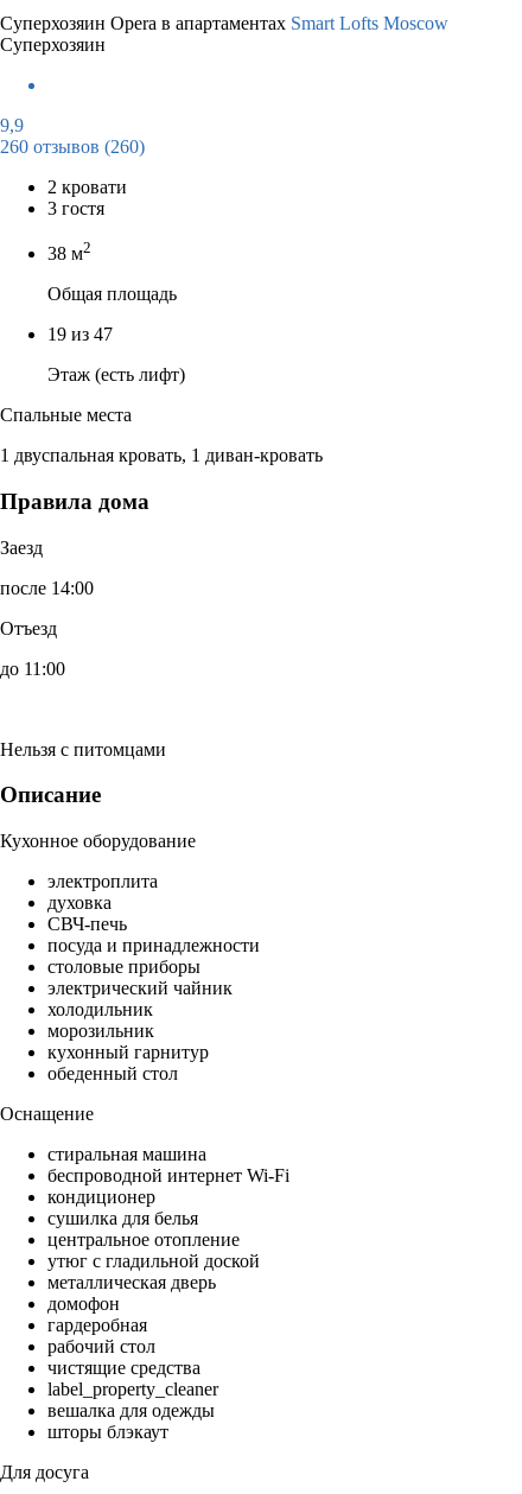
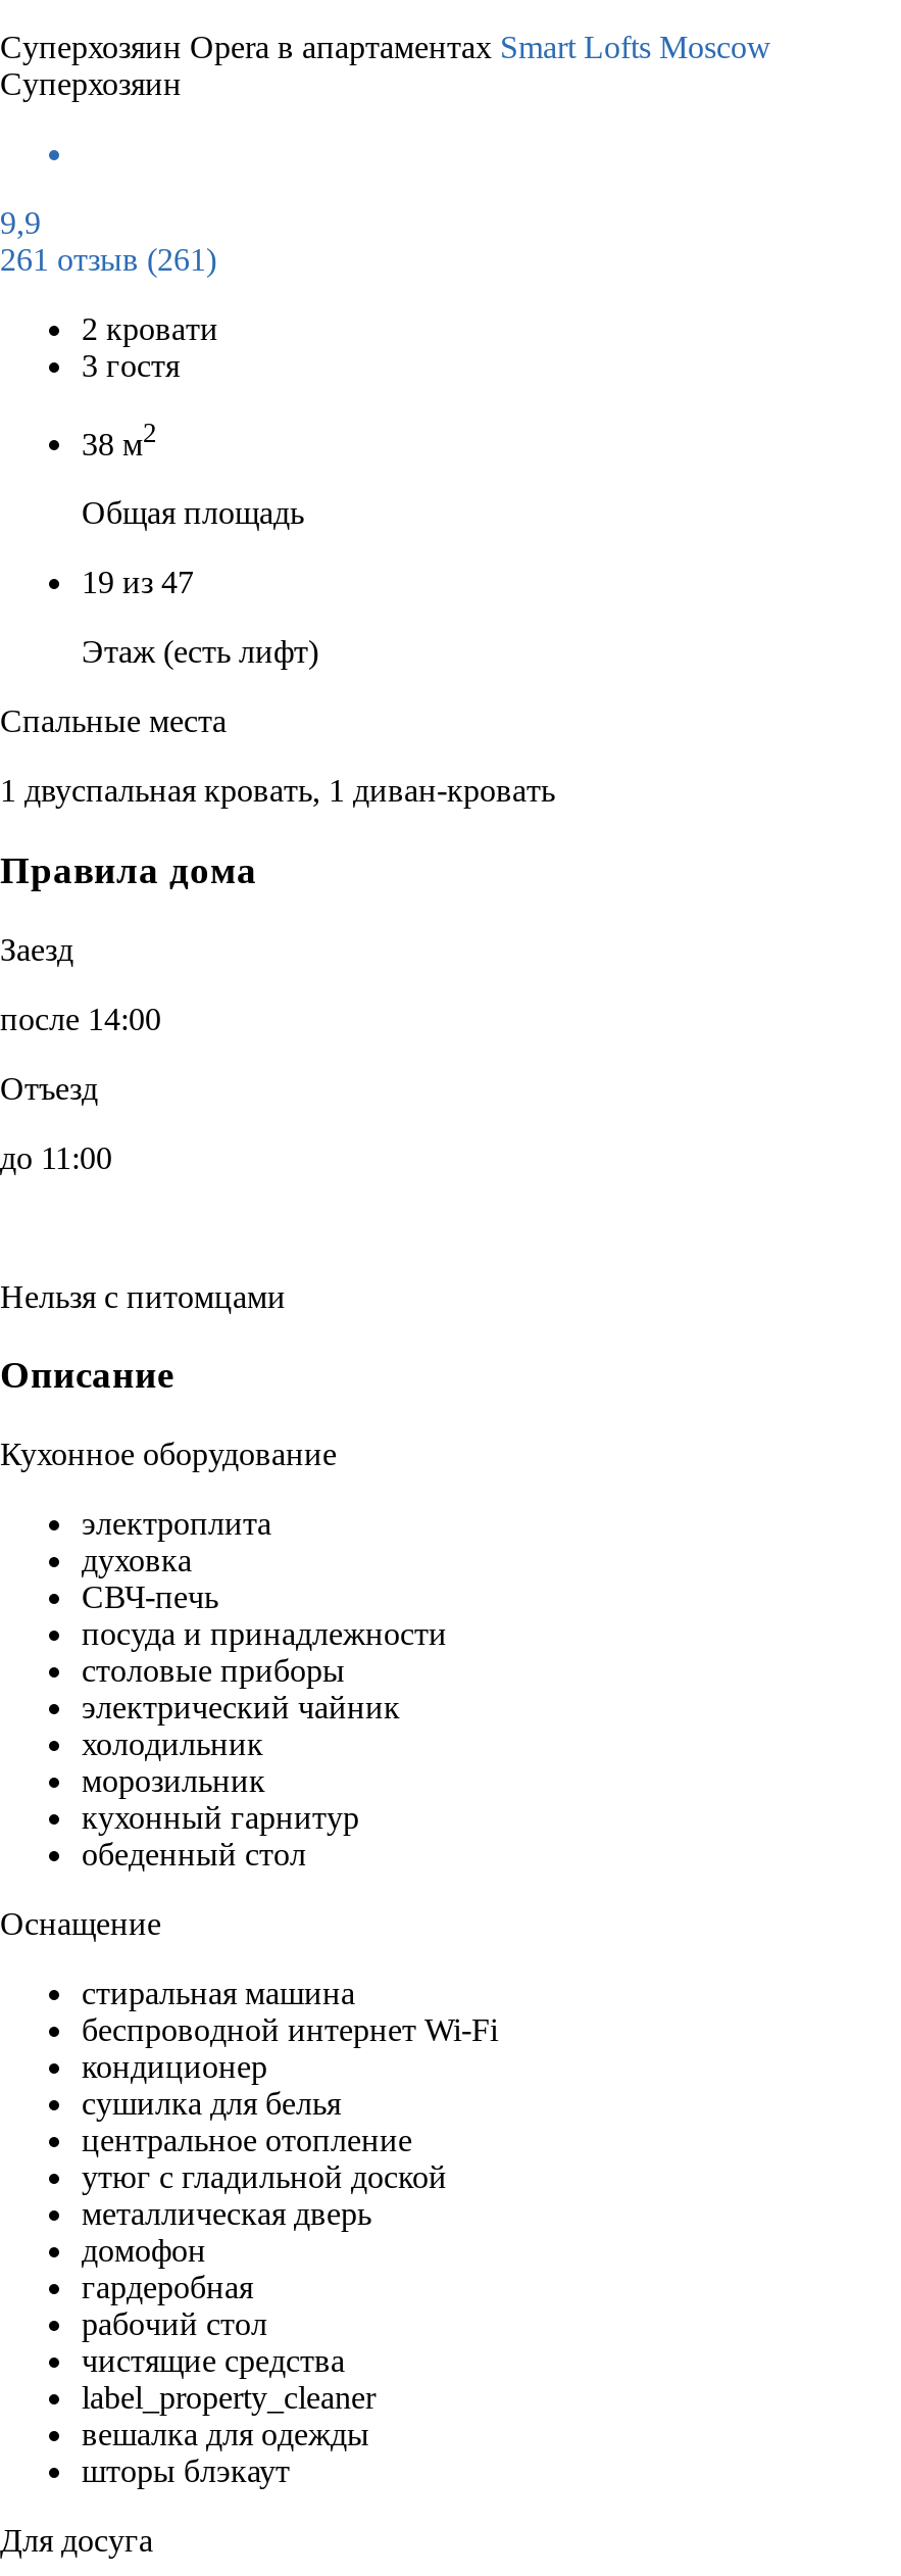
[0,136,145,157] 260 отзывов (260) -> [0,242,216,276] 261 отзыв (261)

